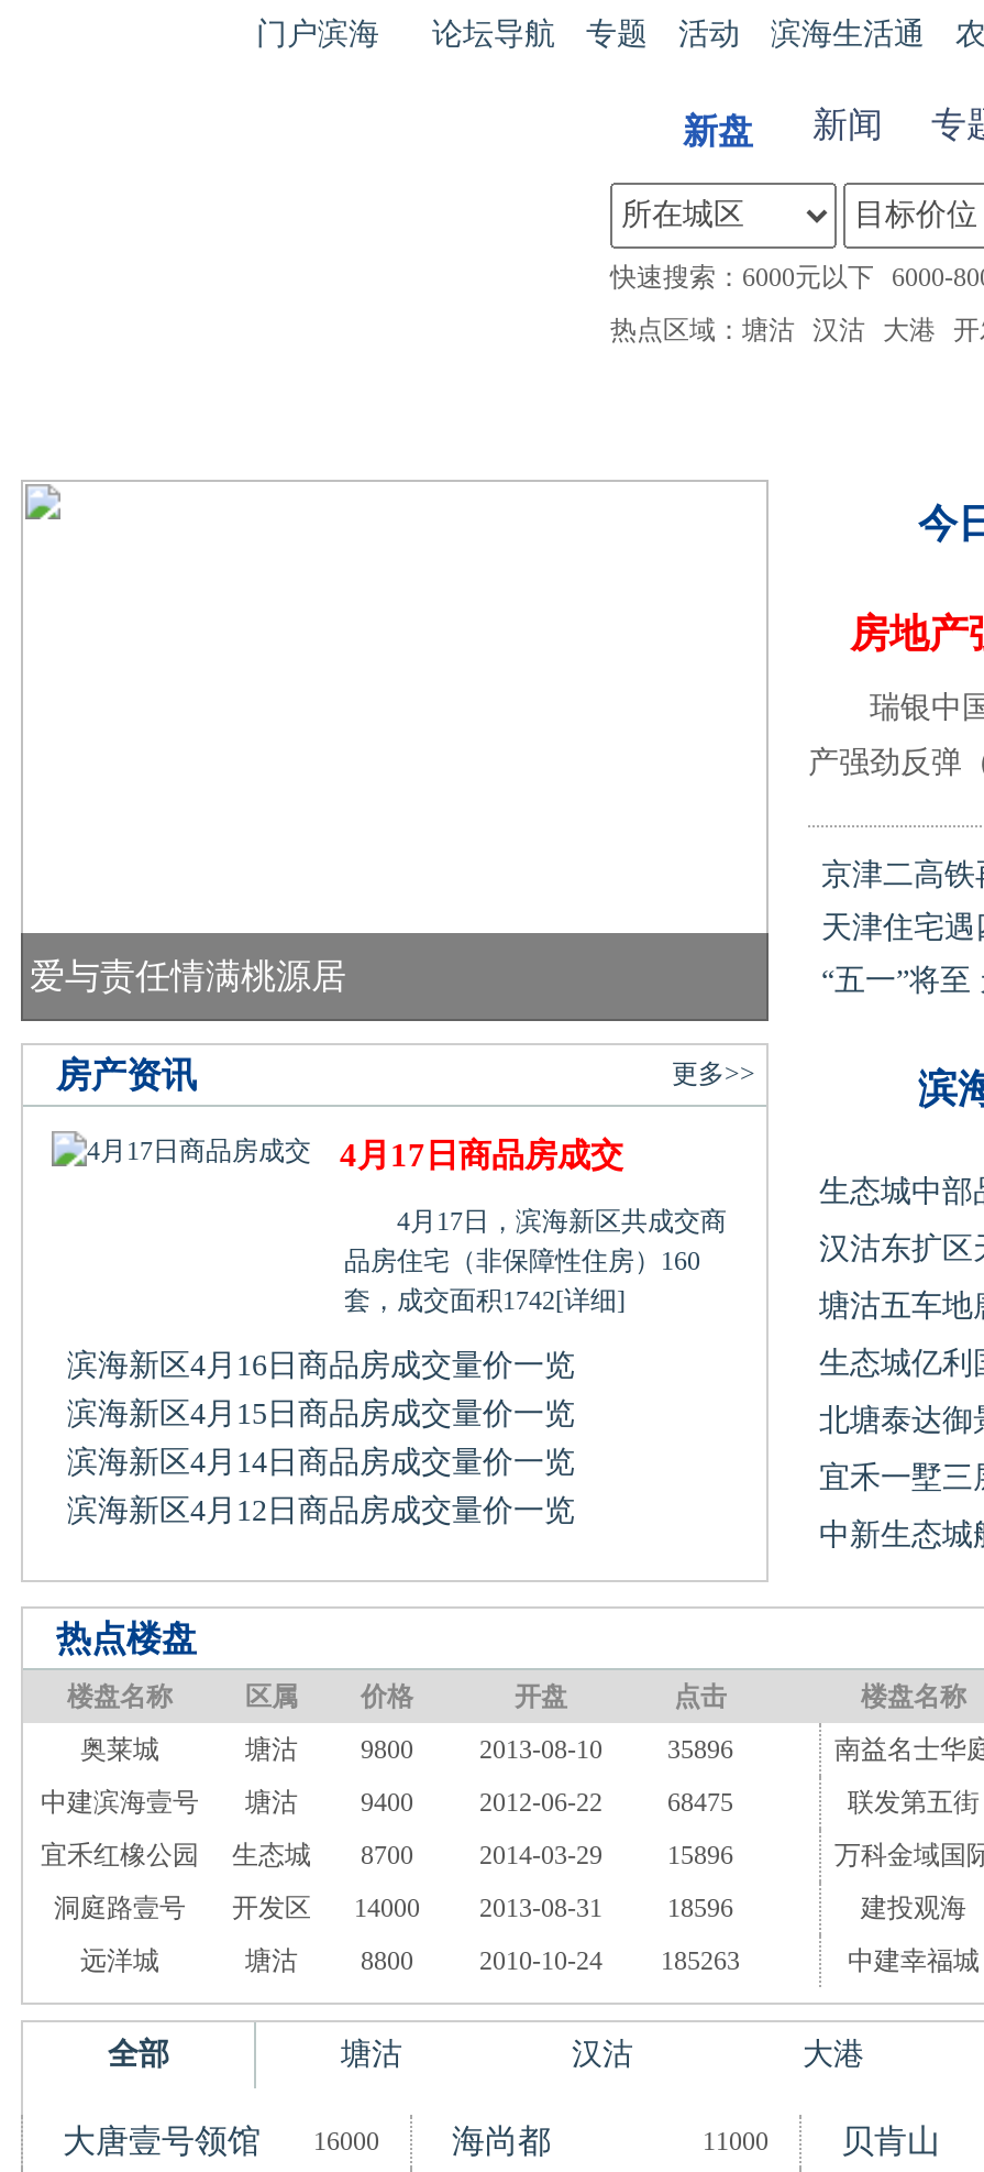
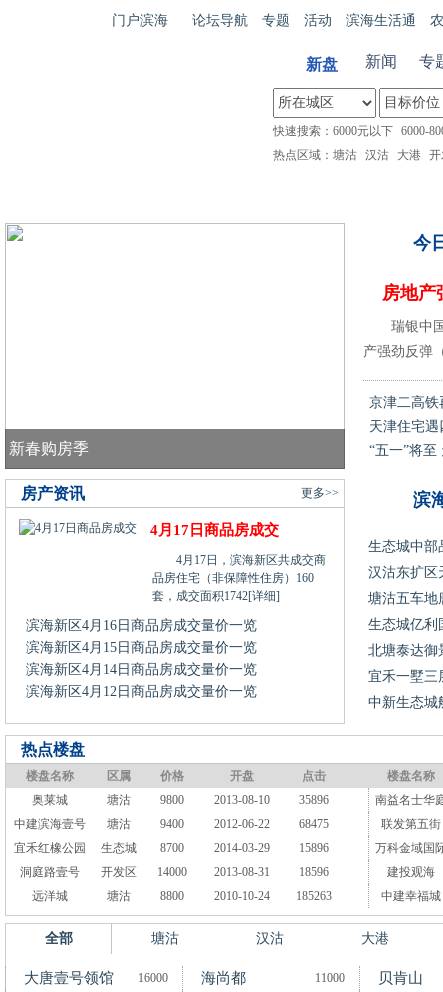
[30,957,346,995] 爱与责任情满桃源居 -> [9,440,89,457] 新春购房季

